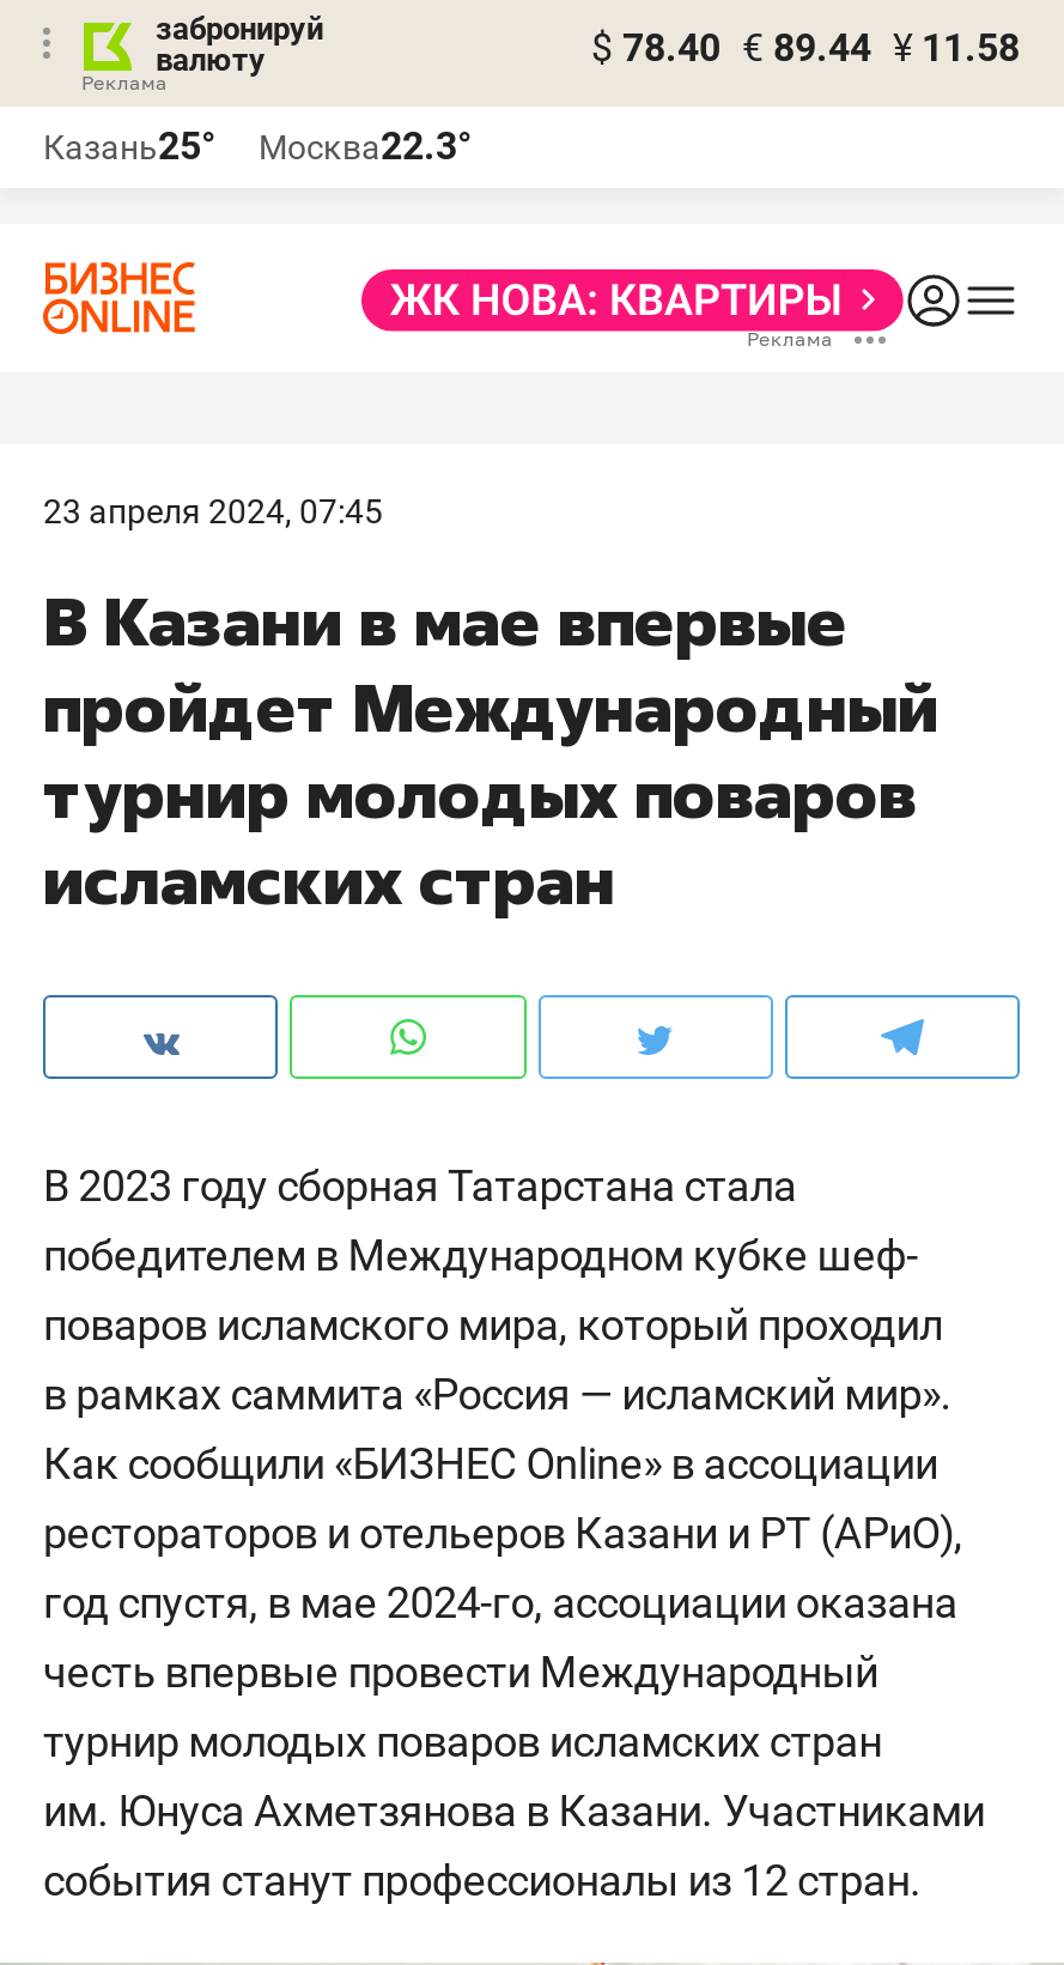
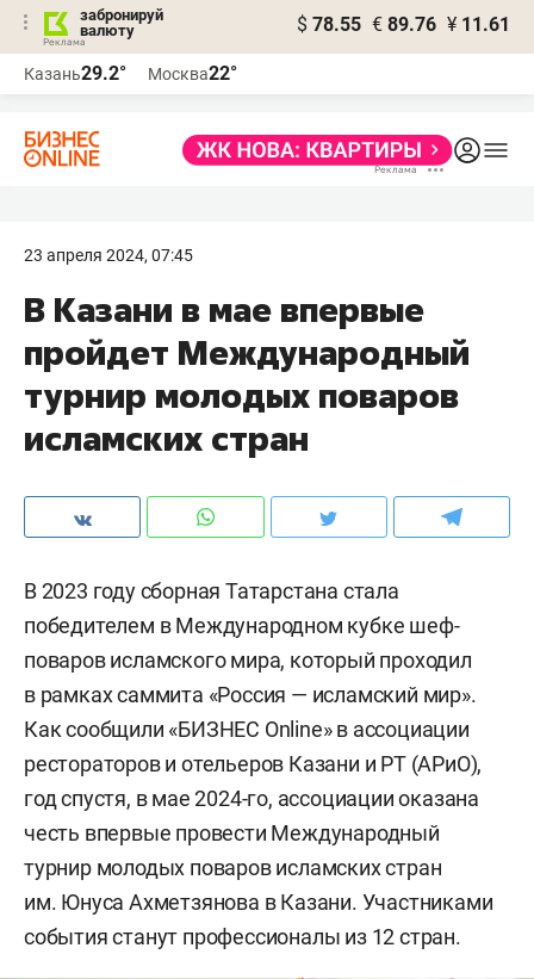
[591,25,1020,71] $ 78.40 € 89.44 ¥ 11.58 -> [297,13,510,36] $ 78.55 € 89.76 ¥ 11.61
[43,123,215,169] Казань25° -> [24,62,126,85] Казань29.2°
[259,123,472,169] Москва22.3° -> [148,62,237,85] Москва22°

